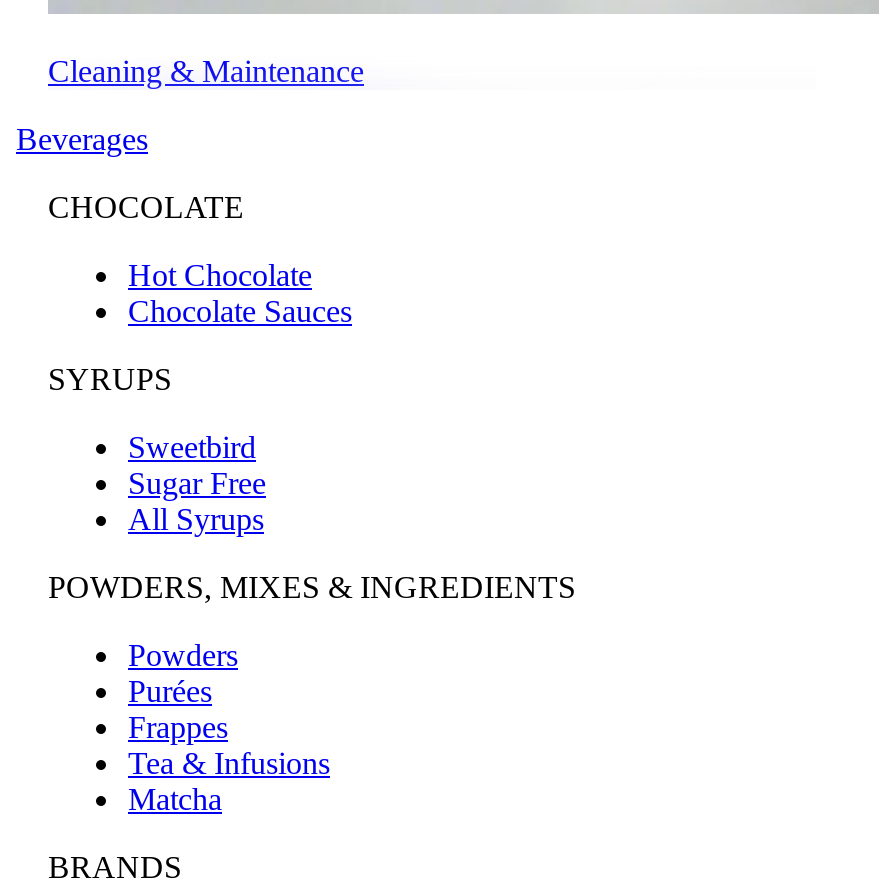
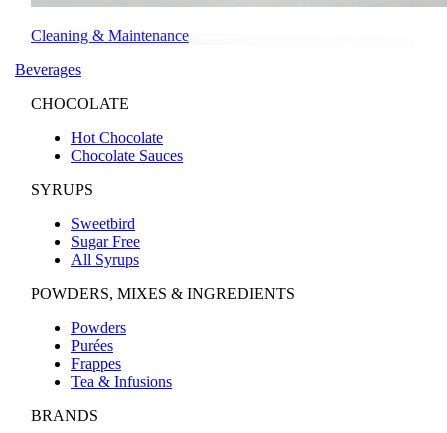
[128,782,222,816] Matcha -> none

